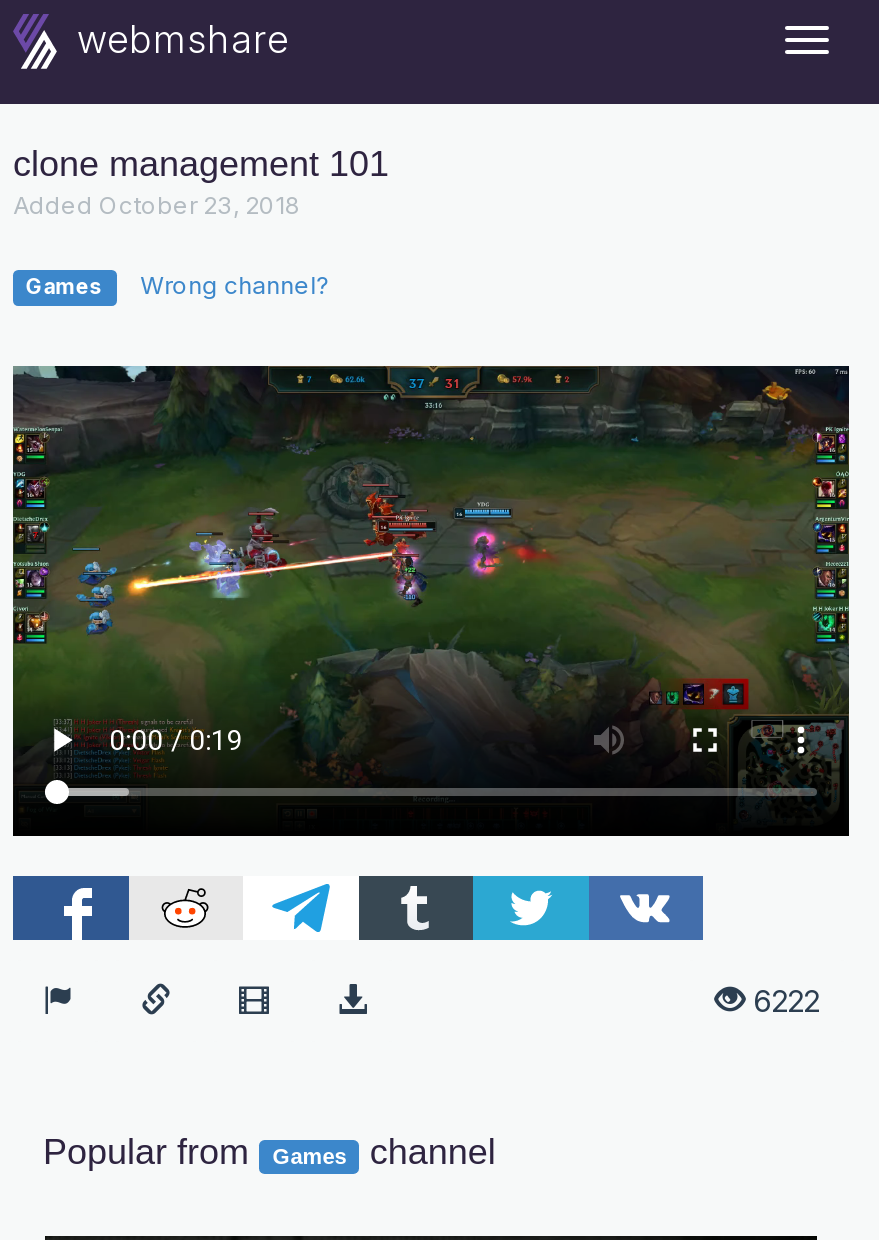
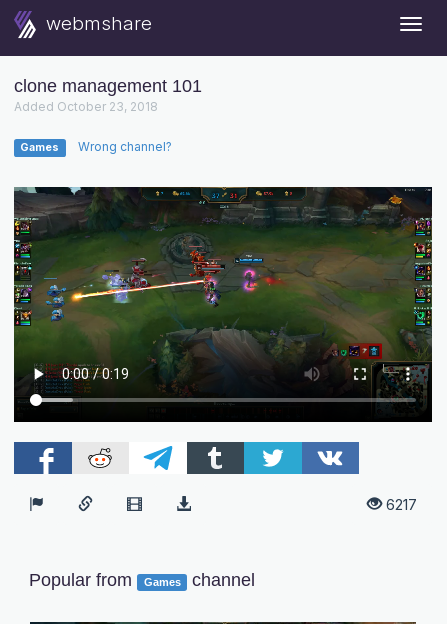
[745,981,819,1019] 6222 -> [382,495,417,514] 6217

